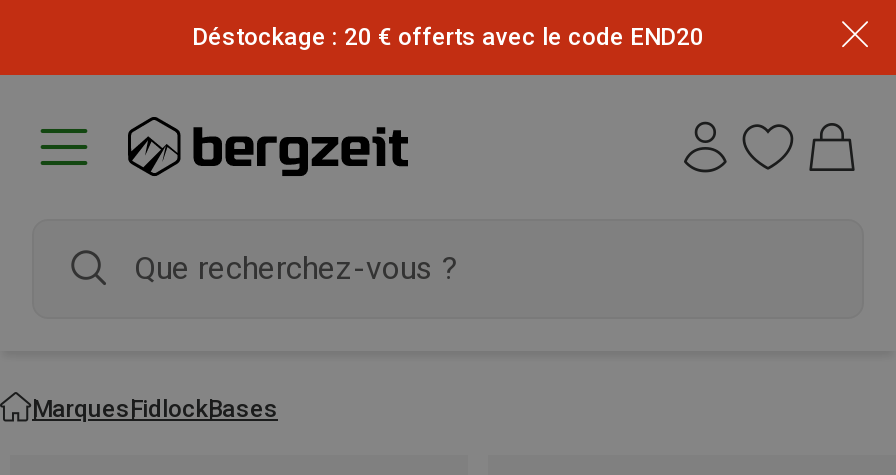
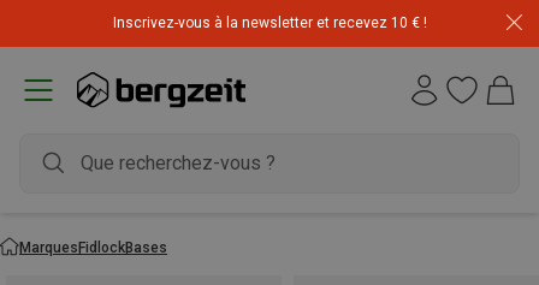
[192,22,704,50] Déstockage : 20 € offerts avec le code END20 -> [112,14,427,31] Inscrivez-vous à la newsletter et recevez 10 € !

